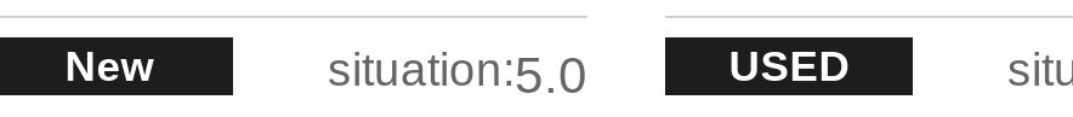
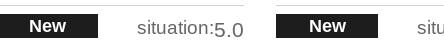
[729,42,850,90] USED -> [309,16,346,36] New

